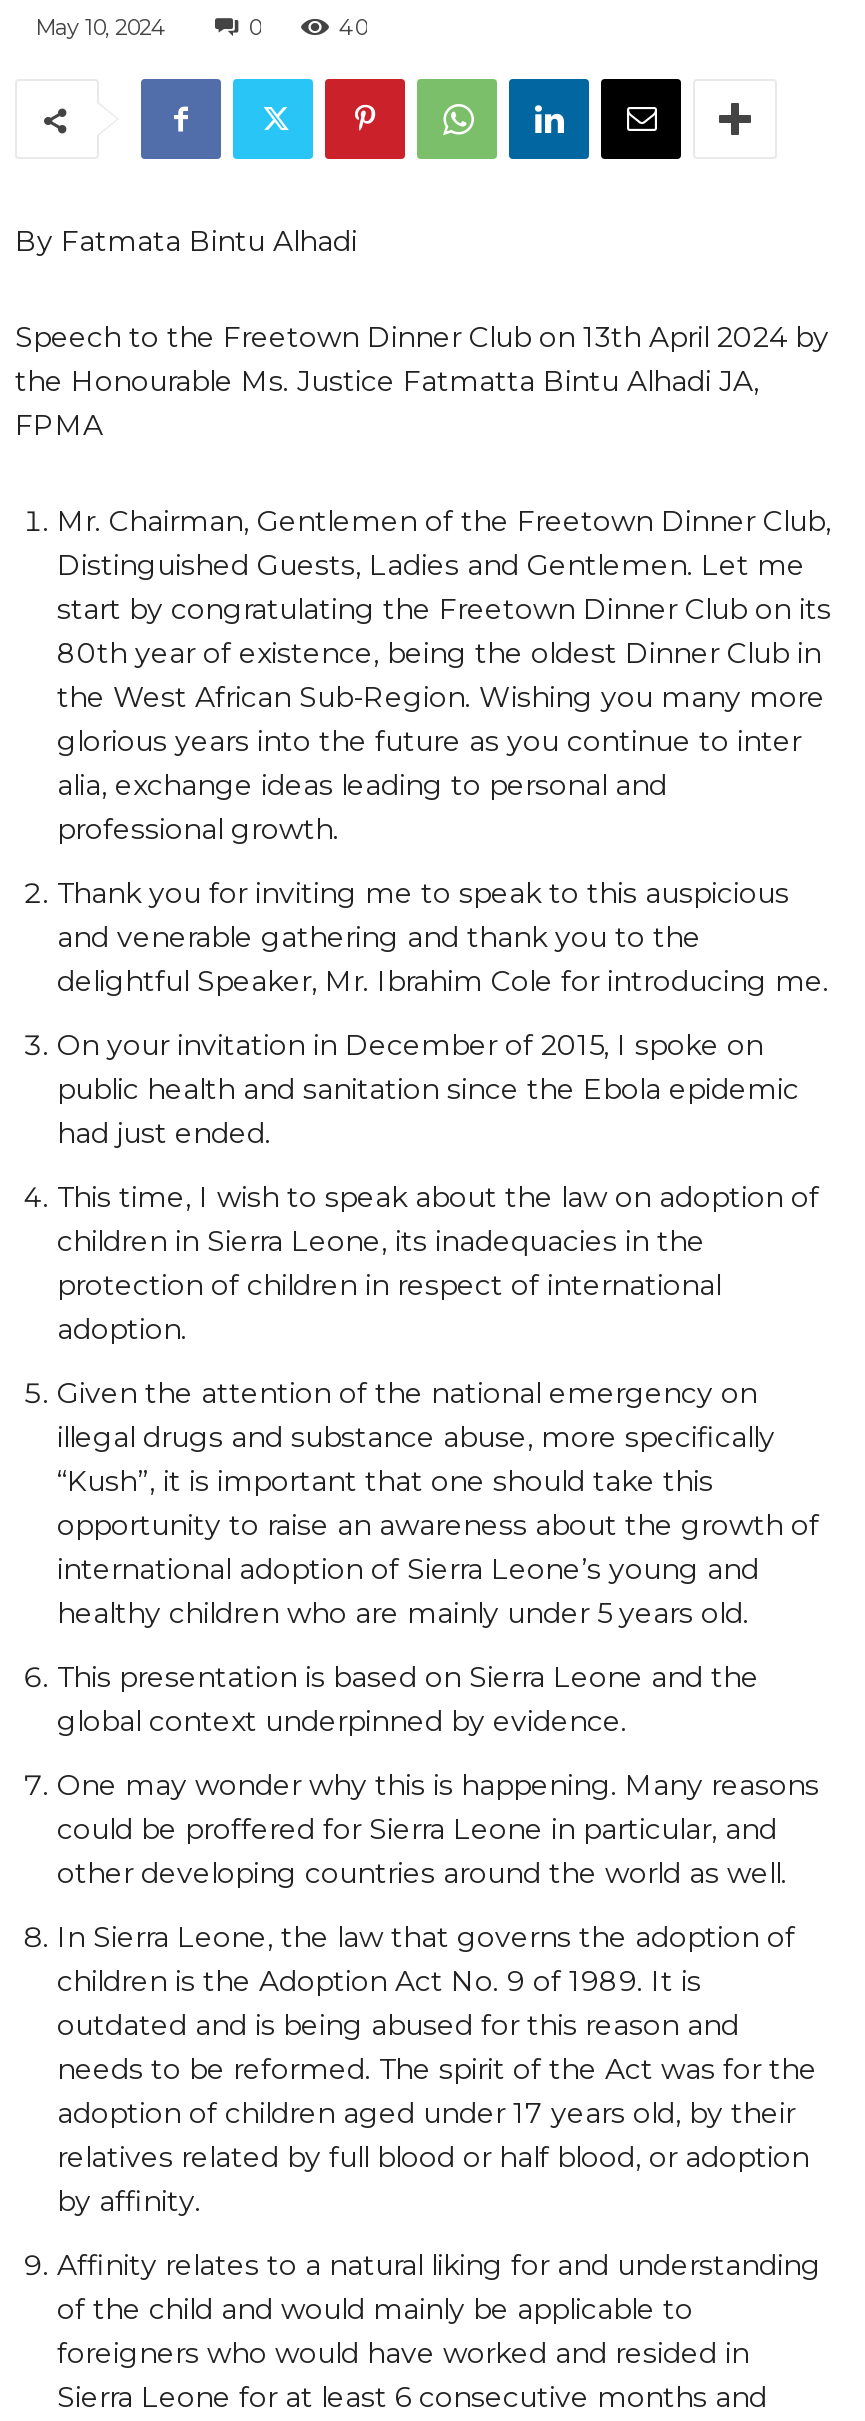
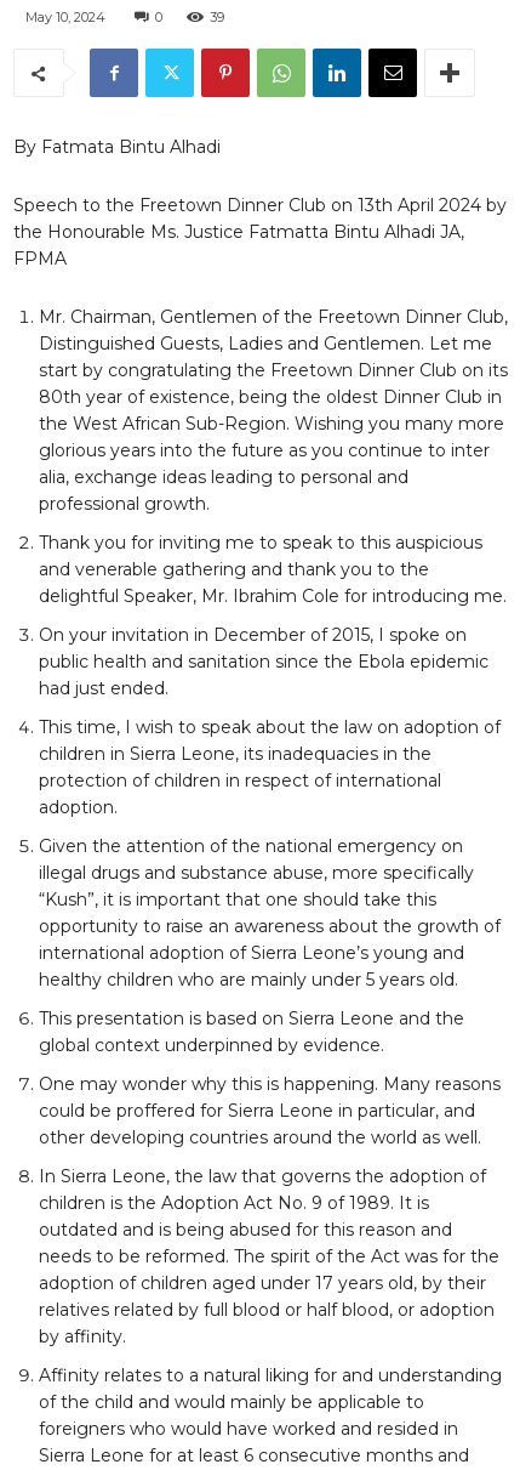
[339,13,367,41] 40 -> [210,9,224,26] 39

